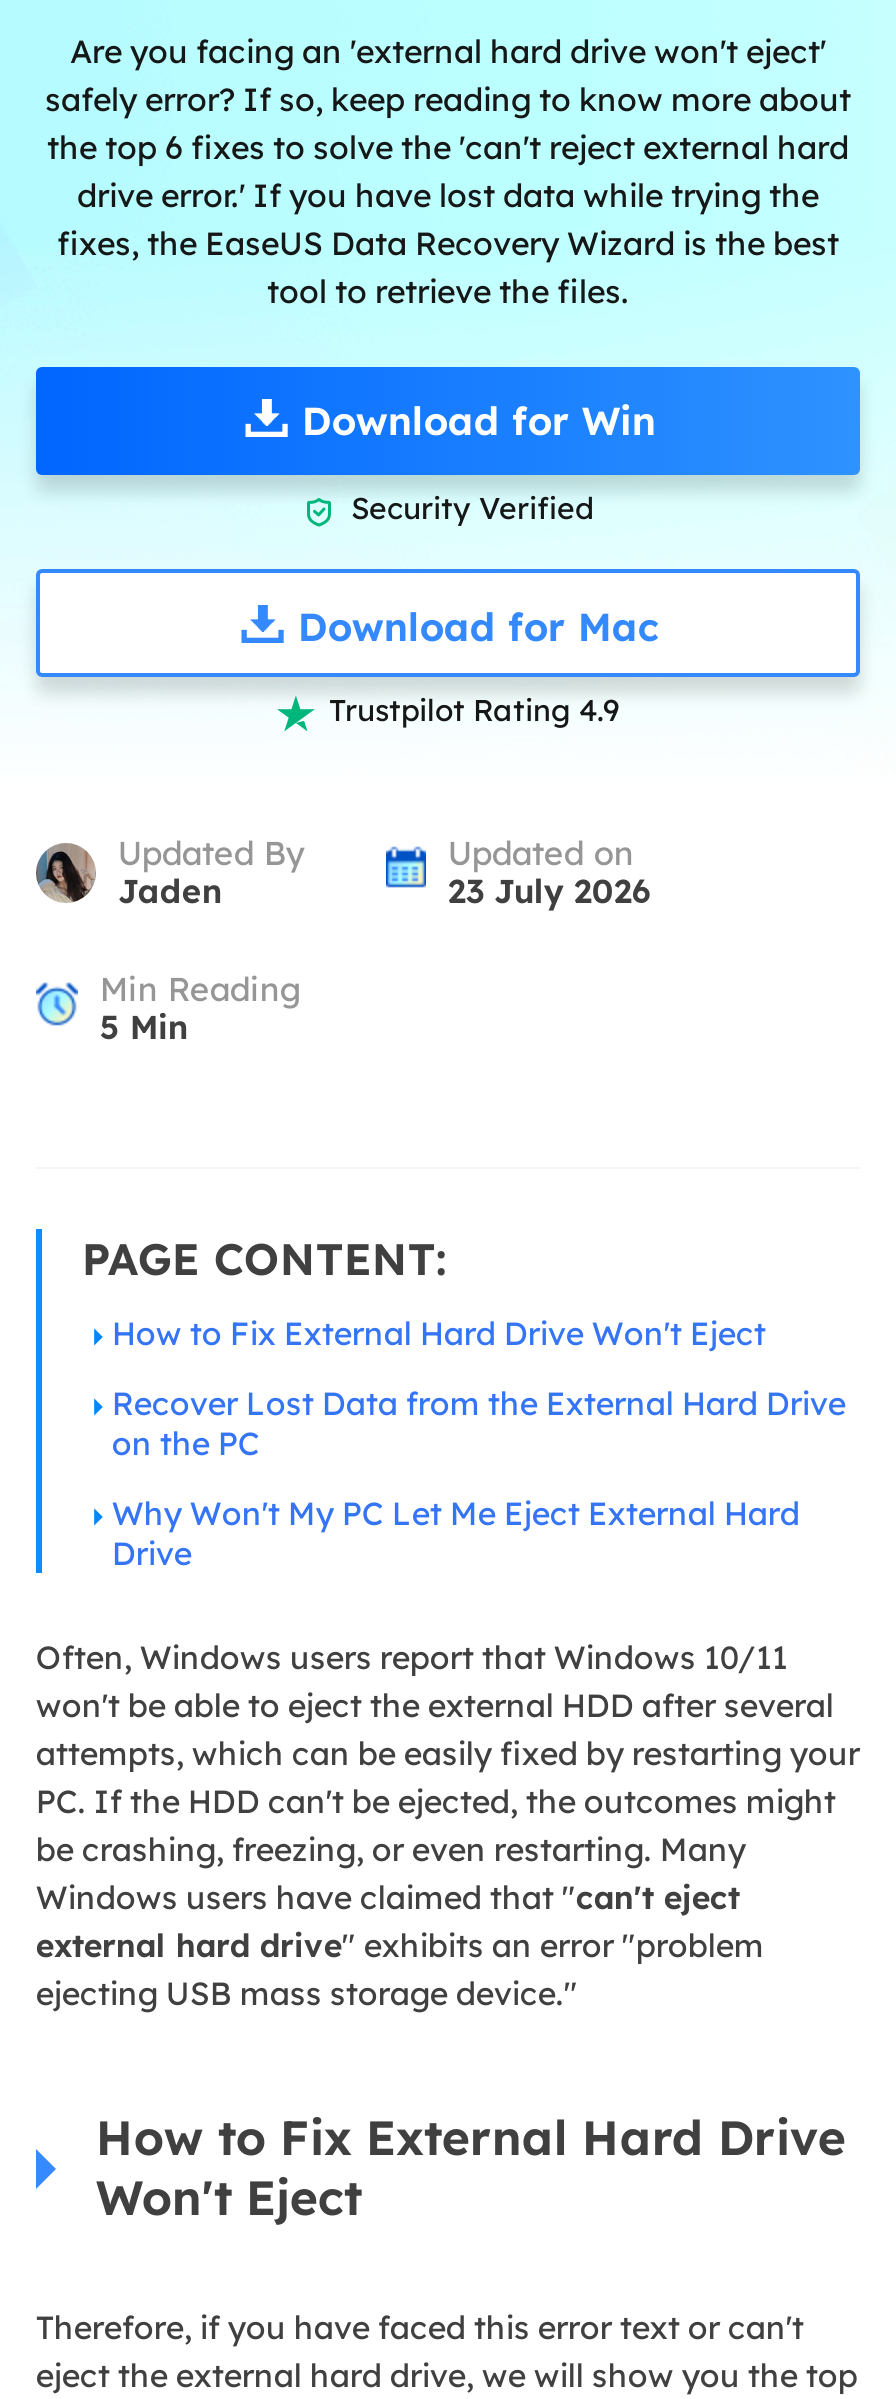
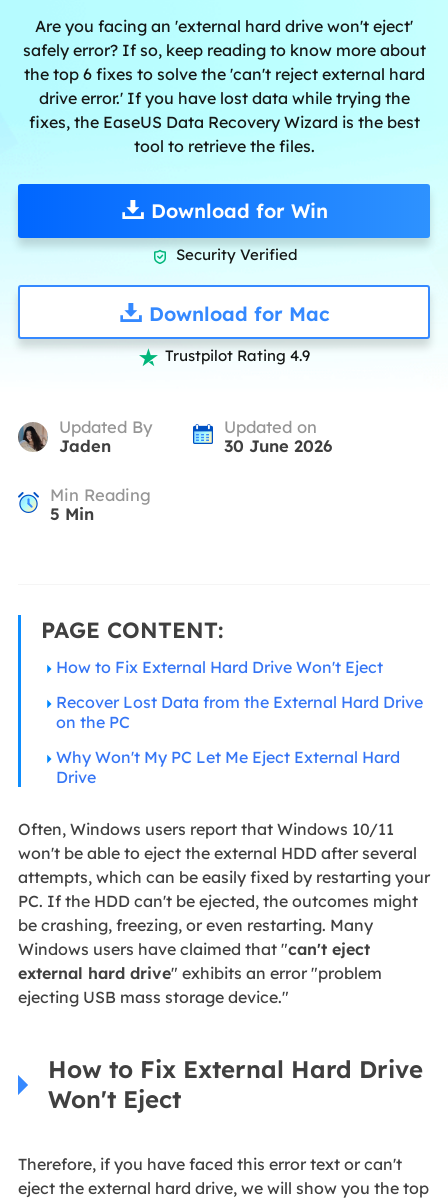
[448,869,650,911] 23 July 2026 -> [224,435,332,456] 30 June 2026

